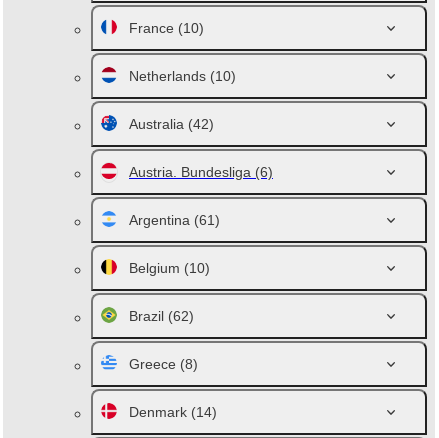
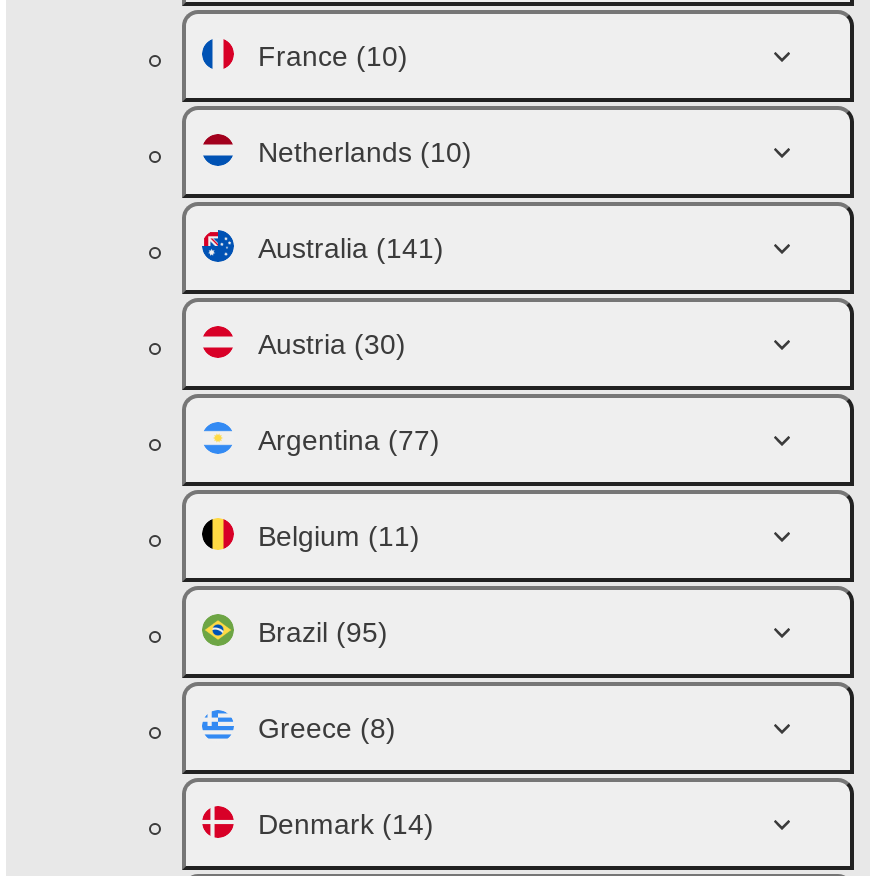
[129,116,214,132] Australia (42) -> [258,232,444,264] Australia (141)
[129,164,273,180] Austria. Bundesliga (6) -> [258,328,406,360] Austria (30)
[129,212,220,228] Argentina (61) -> [258,424,440,456] Argentina (77)
[129,260,210,276] Belgium (10) -> [258,520,420,552] Belgium (11)
[129,308,194,324] Brazil (62) -> [258,616,388,648] Brazil (95)

